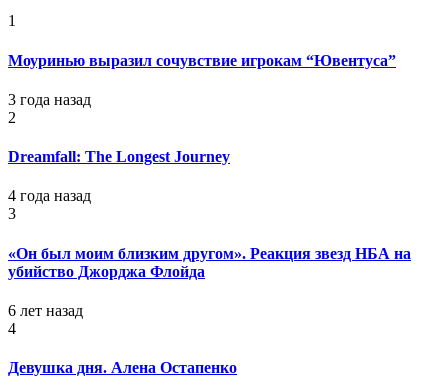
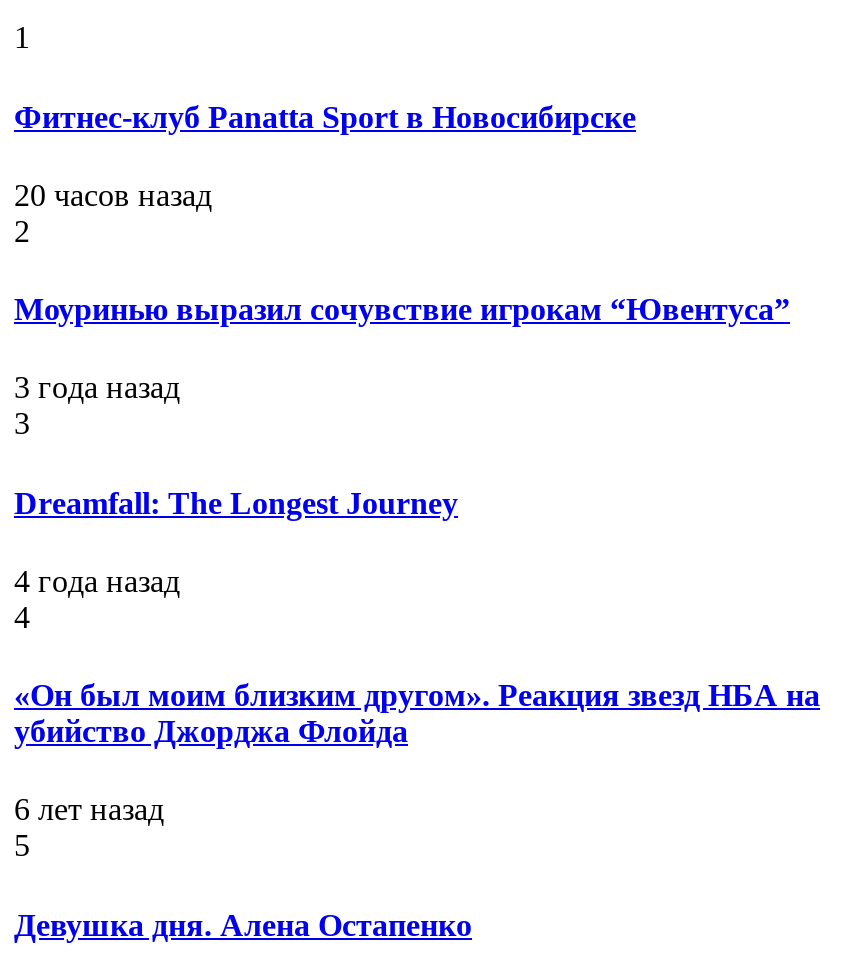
none -> [14,99,636,248] Фитнес-клуб Panatta Sport в Новосибирске | 20 часов назад | 2
[8,109,16,126] 2 -> [14,407,30,441] 3
[8,205,16,222] 3 -> [14,600,30,634] 4
[8,320,16,337] 4 -> [14,829,30,863] 5

